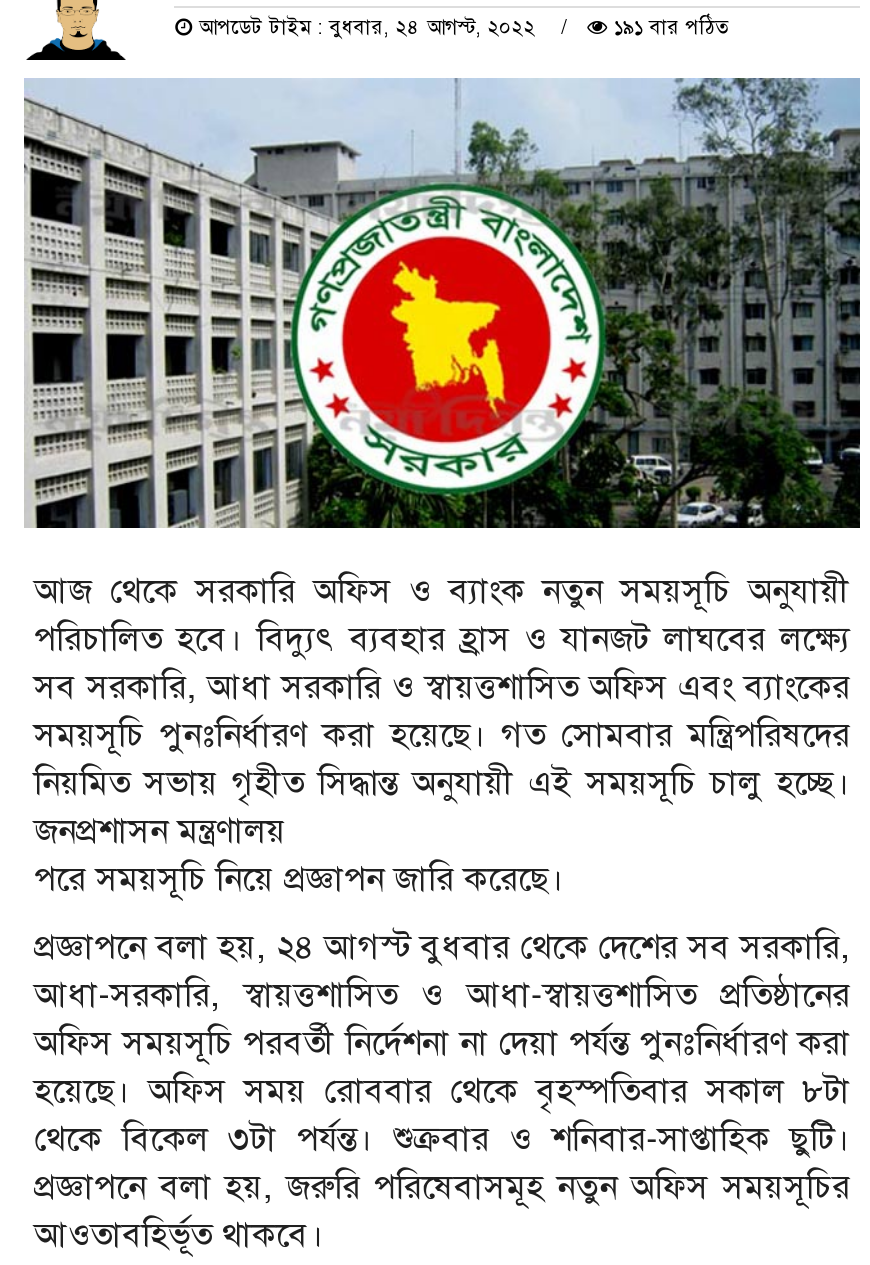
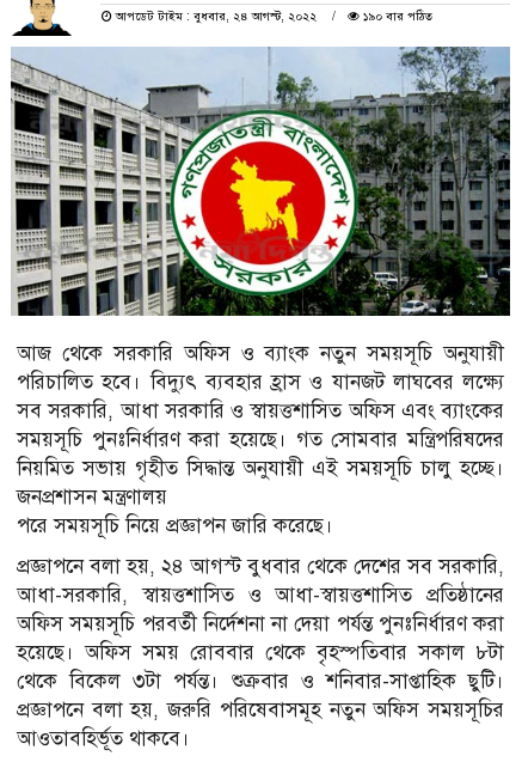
[607,14,727,40] ১৯১ বার পঠিত -> [359,8,432,24] ১৯০ বার পঠিত

